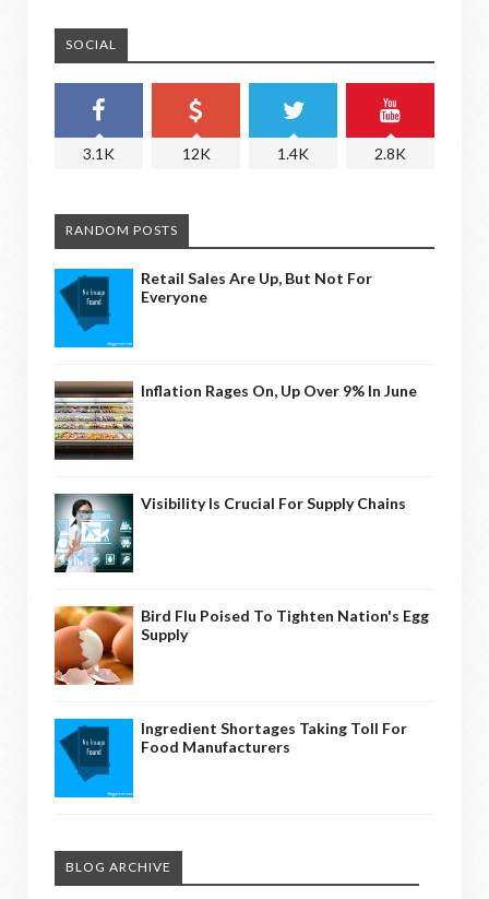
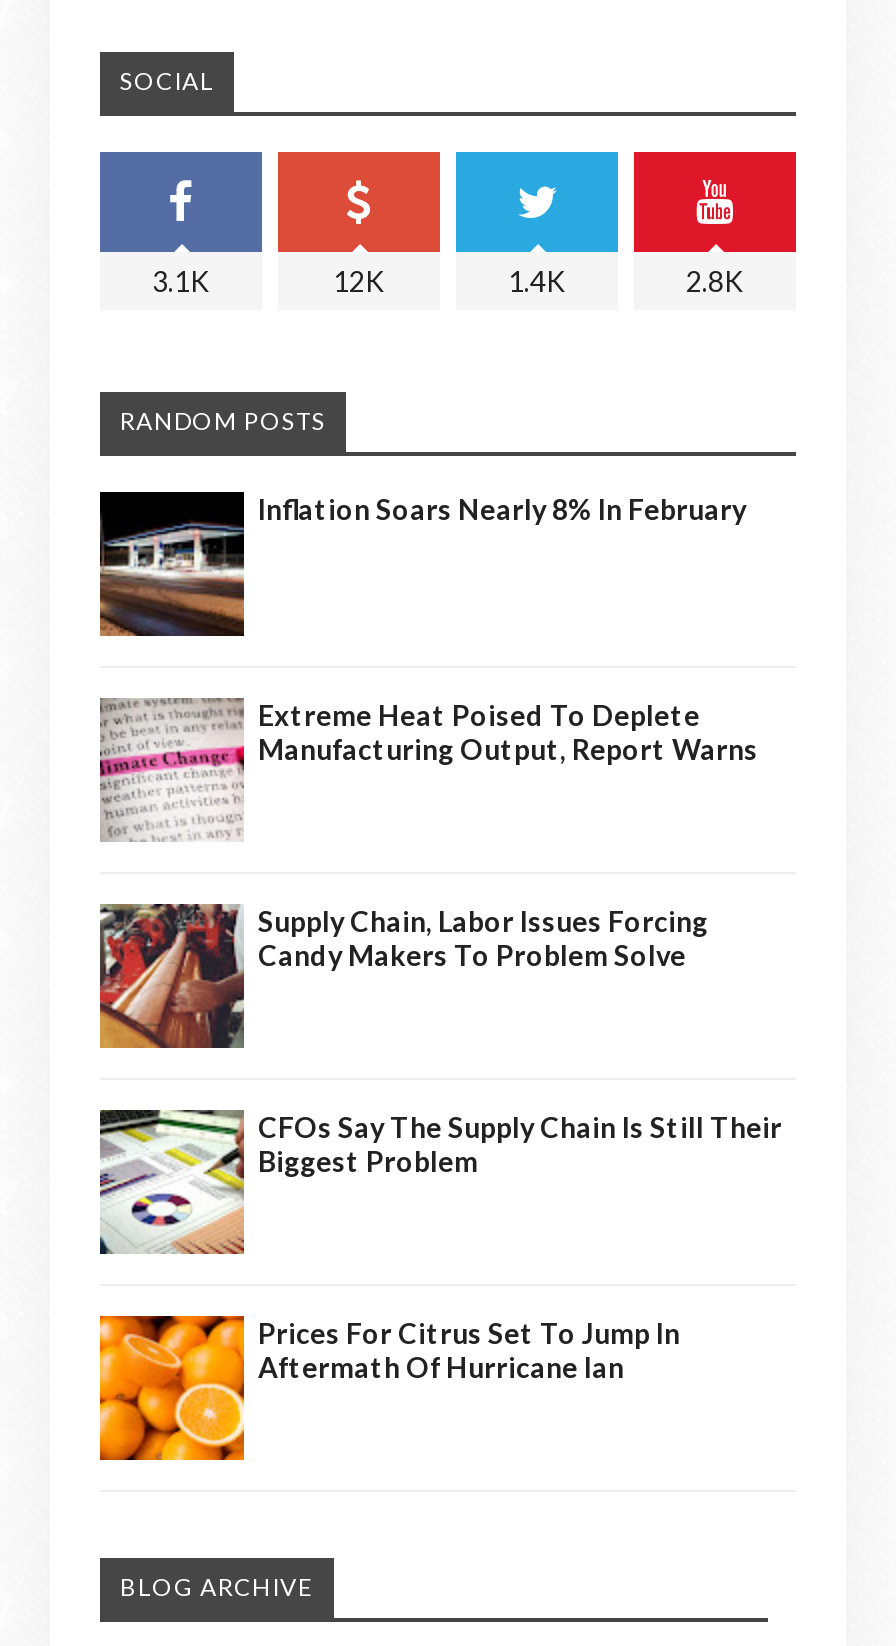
[53,268,372,348] [image] | Retail Sales Are Up, But Not For | Everyone -> [98,490,746,638] [image] | Inflation Soars Nearly 8% In February
[55,381,417,461] [image] | Inflation Rages On, Up Over 9% In June -> [100,697,758,842] [image] | Extreme Heat Poised To Deplete | Manufacturing Output, Report Warns
[53,493,406,573] [image] | Visibility Is Crucial For Supply Chains -> [98,902,708,1050] [image] | Supply Chain, Labor Issues Forcing | Candy Makers To Problem Solve
[53,605,429,686] [image] | Bird Flu Poised To Tighten Nation's Egg | Supply -> [98,1108,782,1256] [image] | CFOs Say The Supply Chain Is Still Their | Biggest Problem
[53,718,407,799] [image] | Ingredient Shortages Taking Toll For | Food Manufacturers -> [98,1314,680,1462] [image] | Prices For Citrus Set To Jump In | Aftermath Of Hurricane Ian

